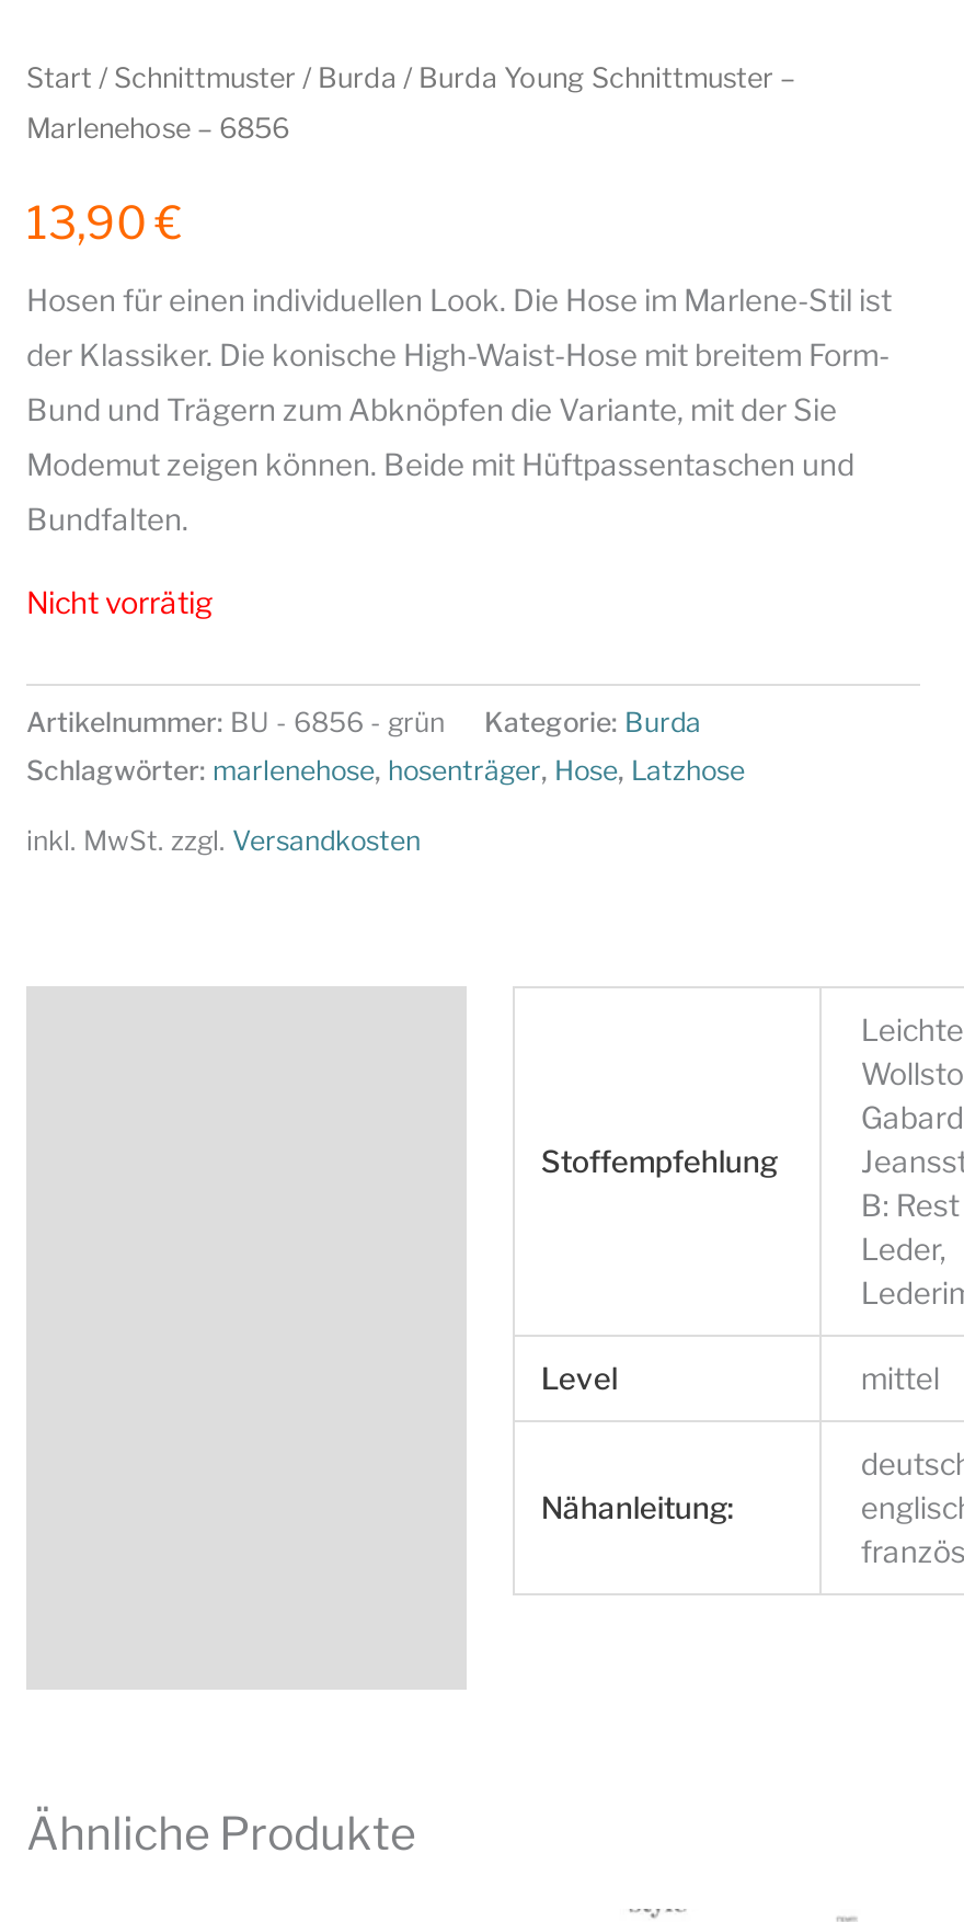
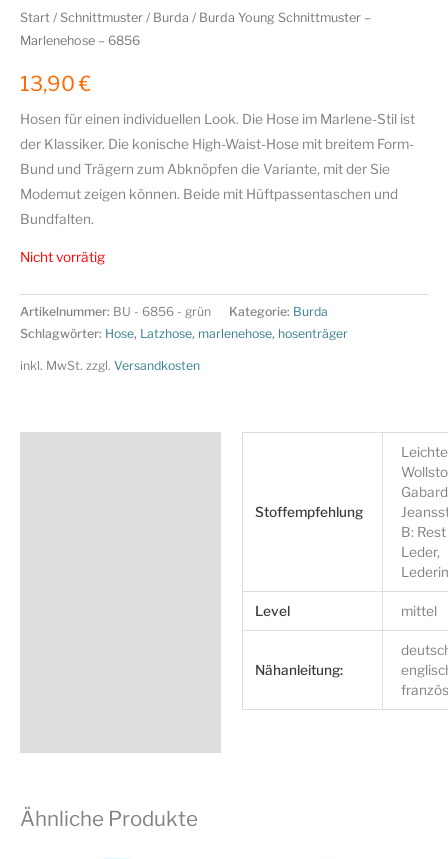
[26,755,745,788] Schlagwörter: marlenehose, hosenträger, Hose, Latzhose -> [20,326,348,341] Schlagwörter: Hose, Latzhose, marlenehose, hosenträger

